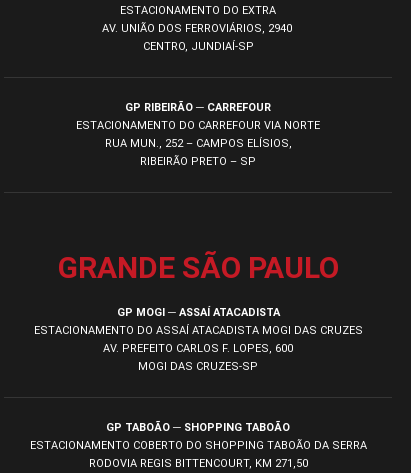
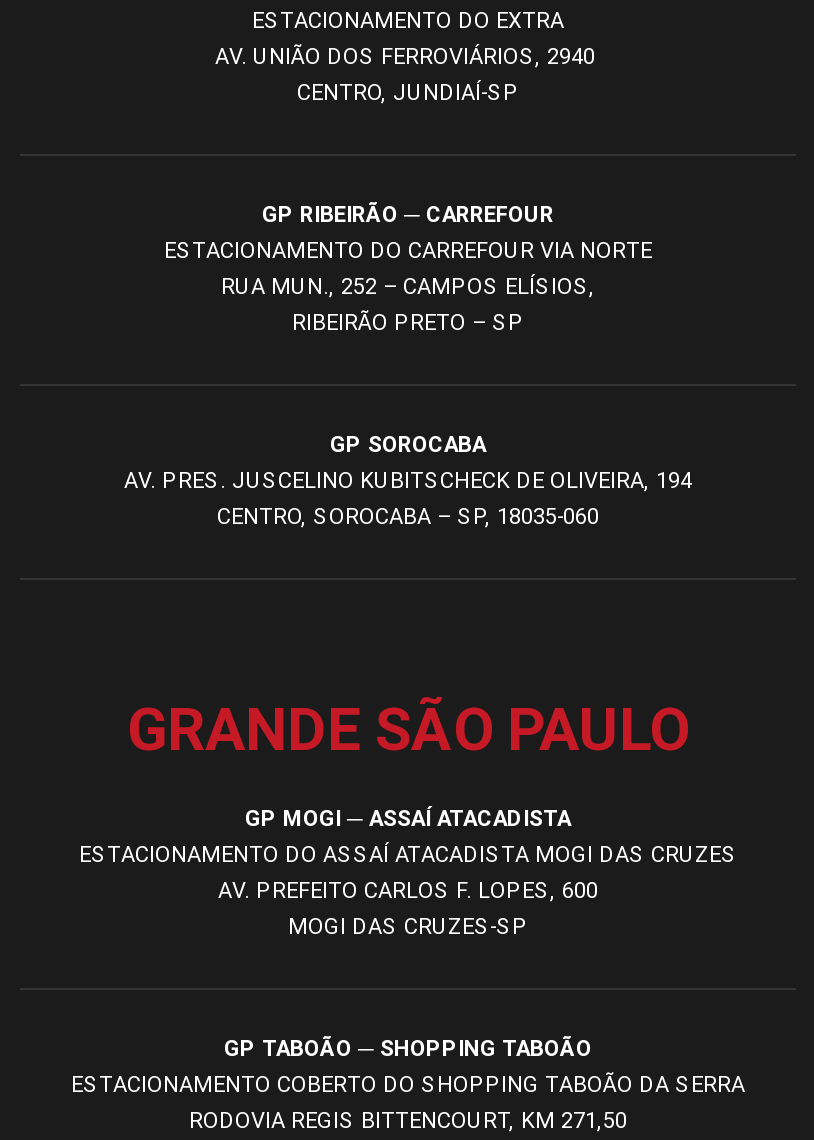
none -> [124,432,692,530] GP SOROCABA | AV. PRES. JUSCELINO KUBITSCHECK DE OLIVEIRA, 194 | CENTRO, SOROCABA – SP, 18035-060

